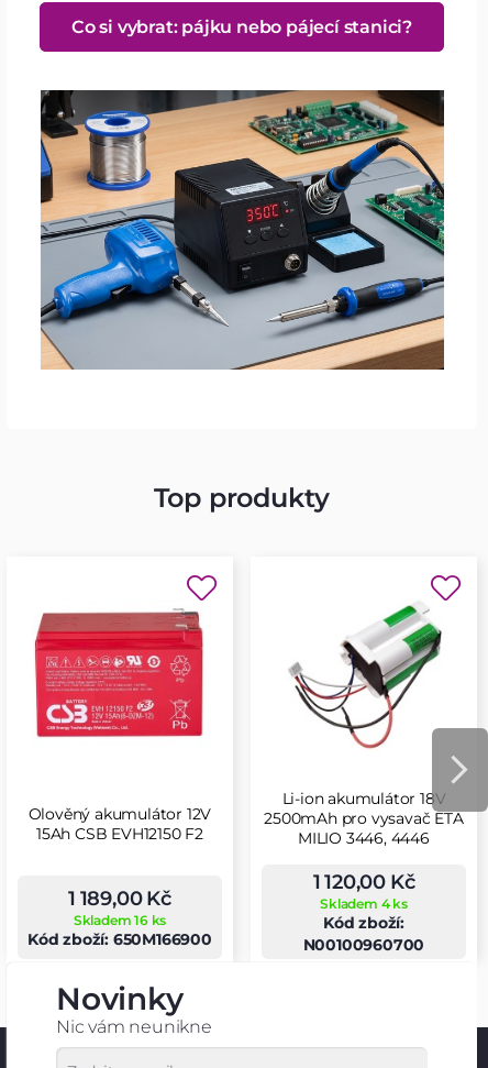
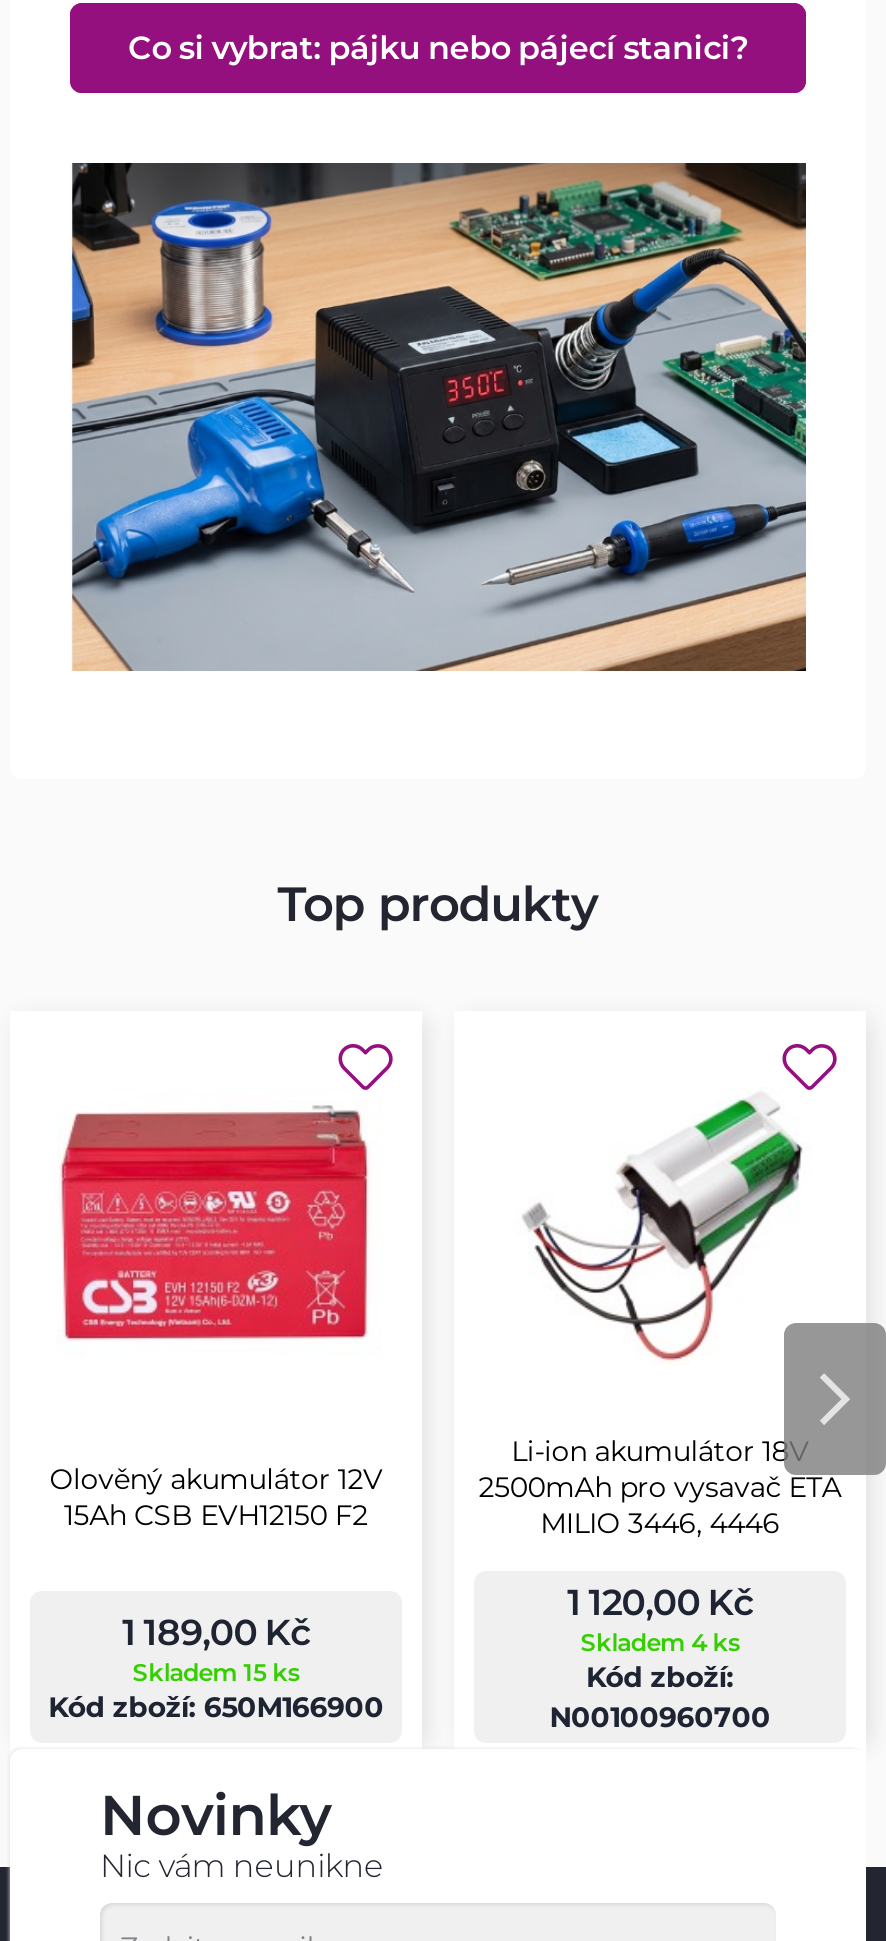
[73,911,166,928] Skladem 16 ks -> [133,1656,299,1686] Skladem 15 ks

